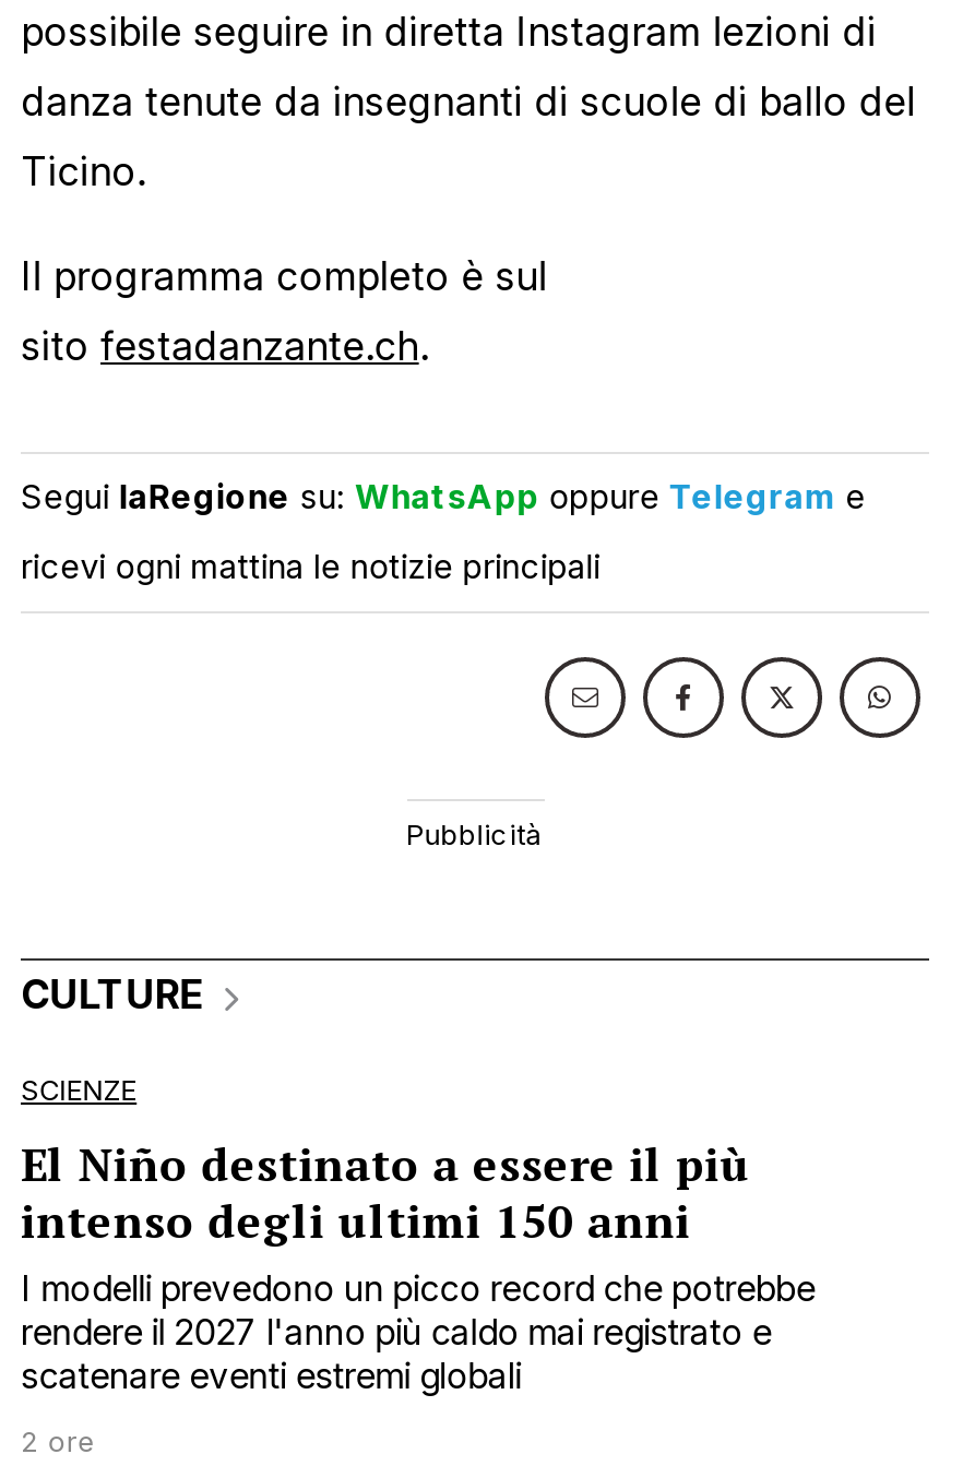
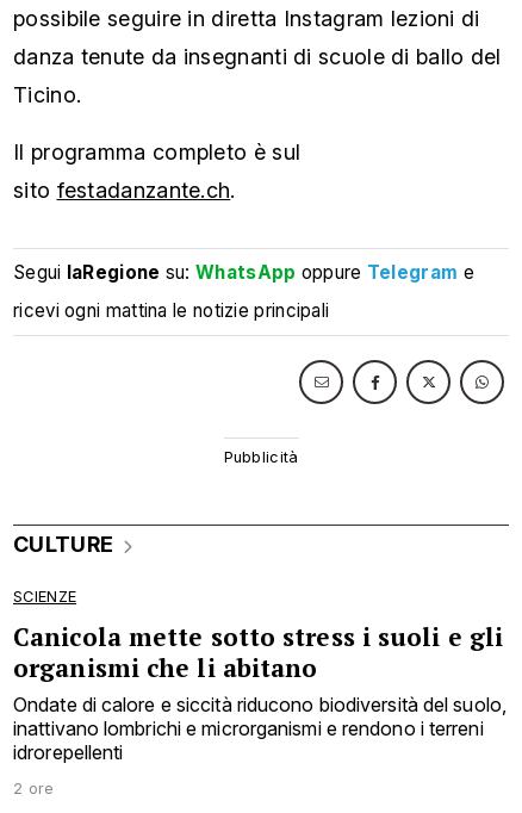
[21,1134,815,1398] El Niño destinato a essere il più | intenso degli ultimi 150 anni | I modelli prevedono un picco record che potrebbe | rendere il 2027 l'anno più caldo mai registrato e | scatenare eventi estremi globali -> [13,620,506,765] Canicola mette sotto stress i suoli e gli | organismi che li abitano | Ondate di calore e siccità riducono biodiversità del suolo, | inattivano lombrichi e microrganismi e rendono i terreni | idrorepellenti

